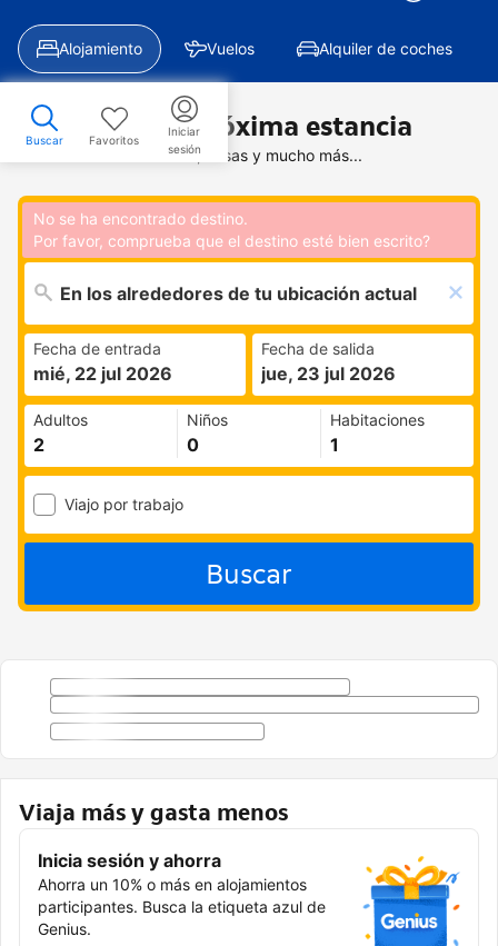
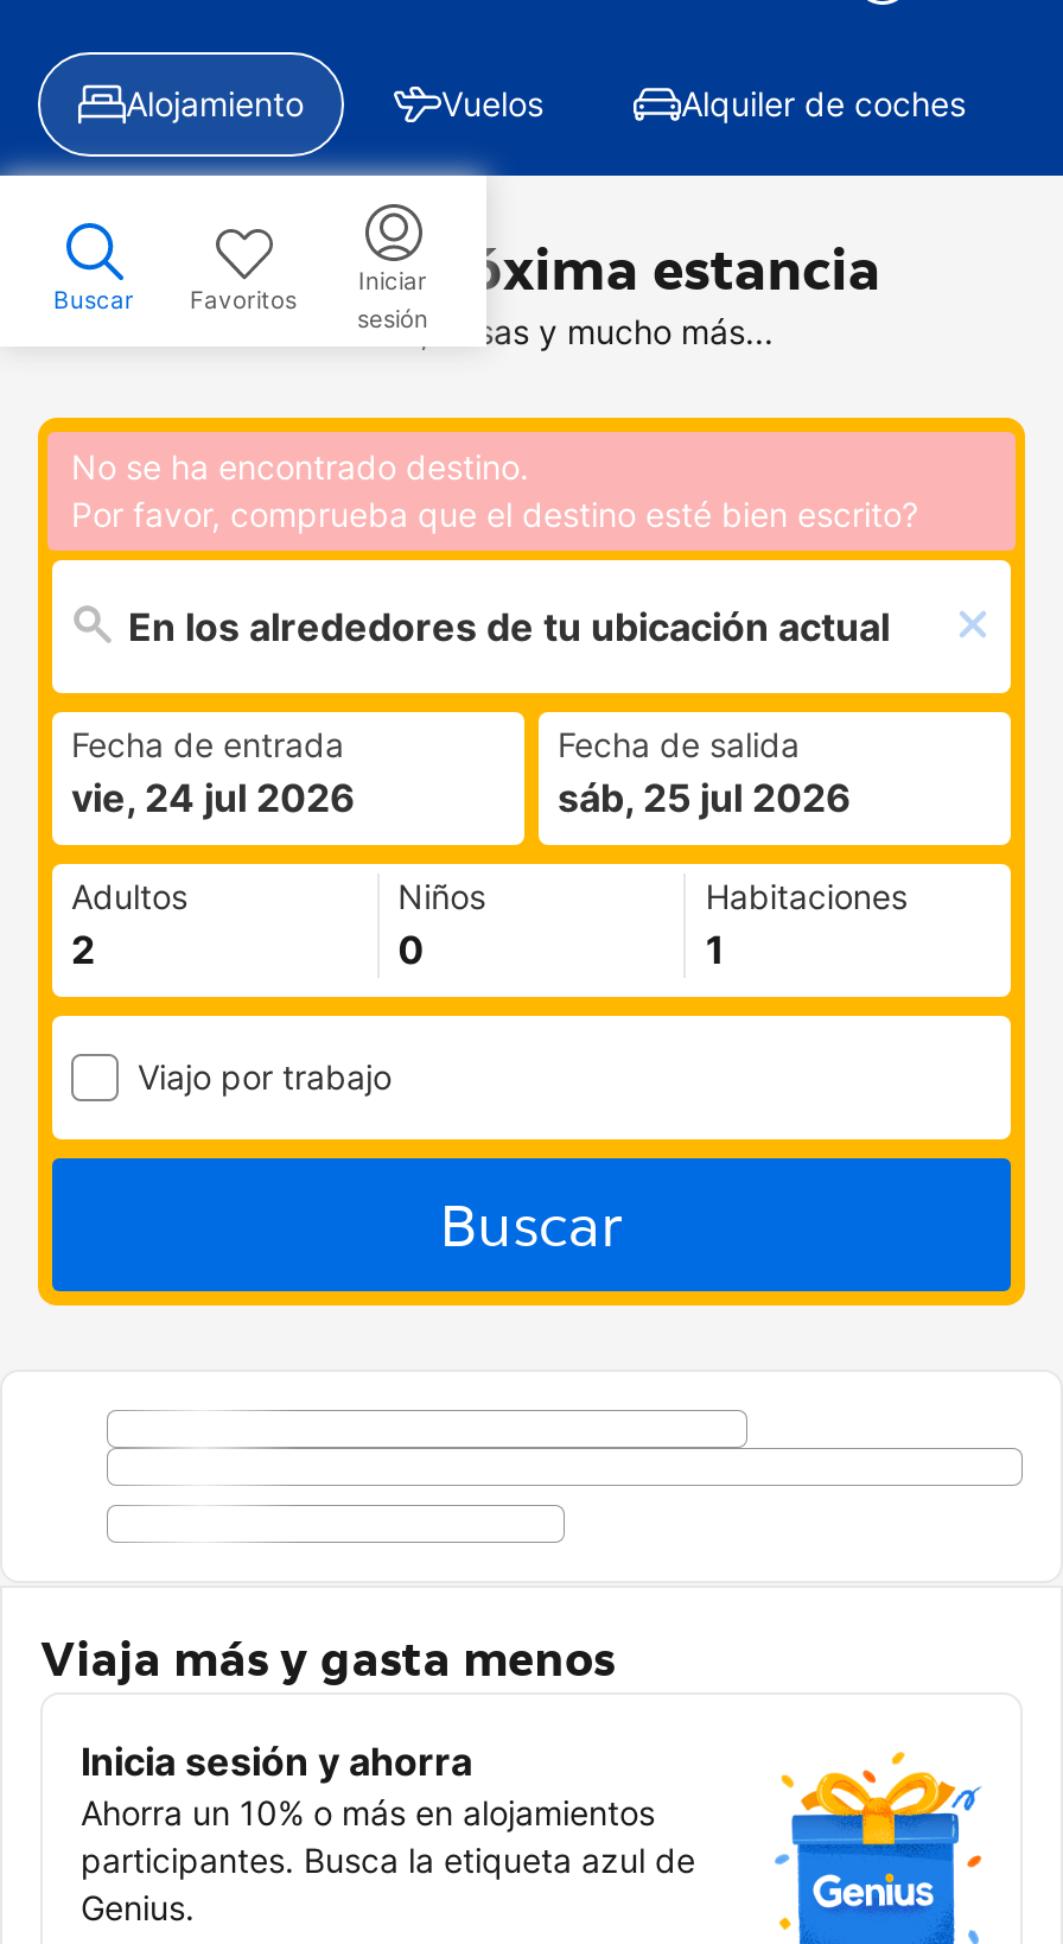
[33,362,172,385] mié, 22 jul 2026 -> [71,774,356,821] vie, 24 jul 2026
[261,362,396,385] jue, 23 jul 2026 -> [558,774,852,821] sáb, 25 jul 2026

